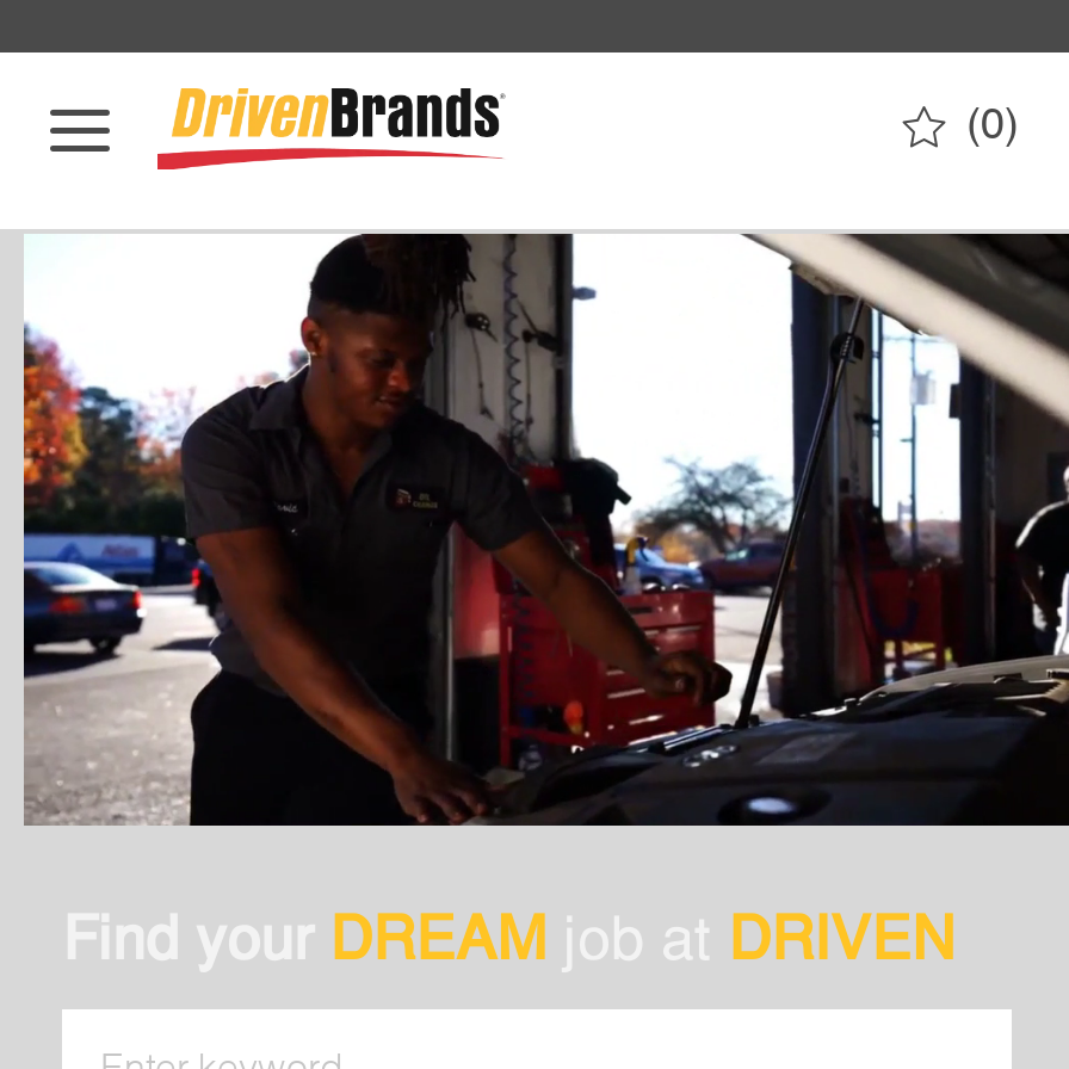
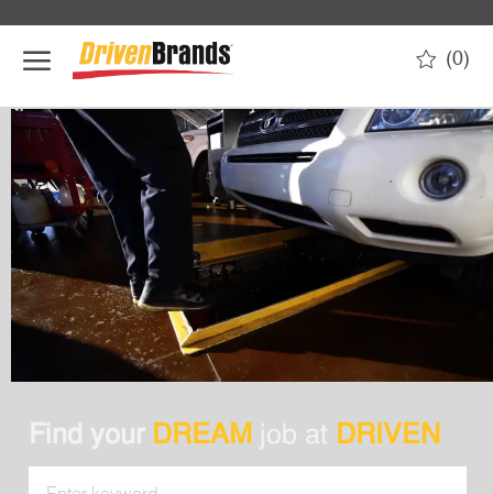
[21,231,1062,826] [image] -> [10,108,490,383] [image]

